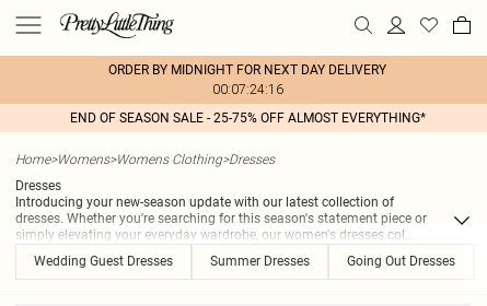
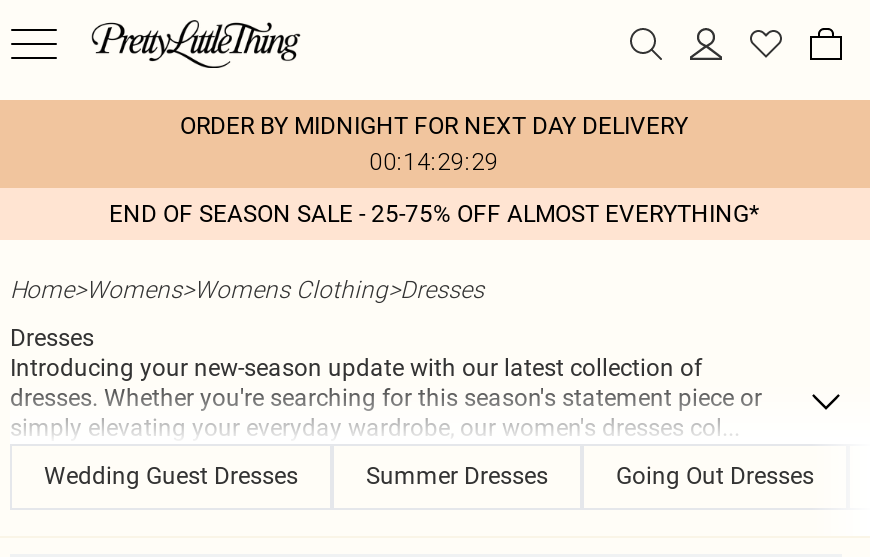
[212,81,283,97] 00:07:24:16 -> [369,146,499,176] 00:14:29:29

